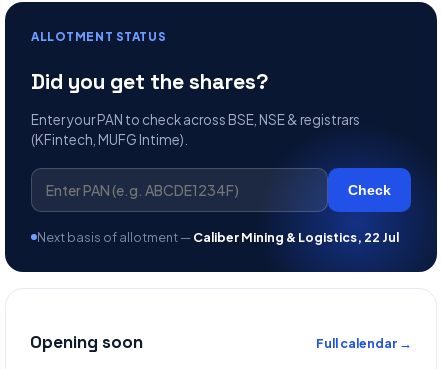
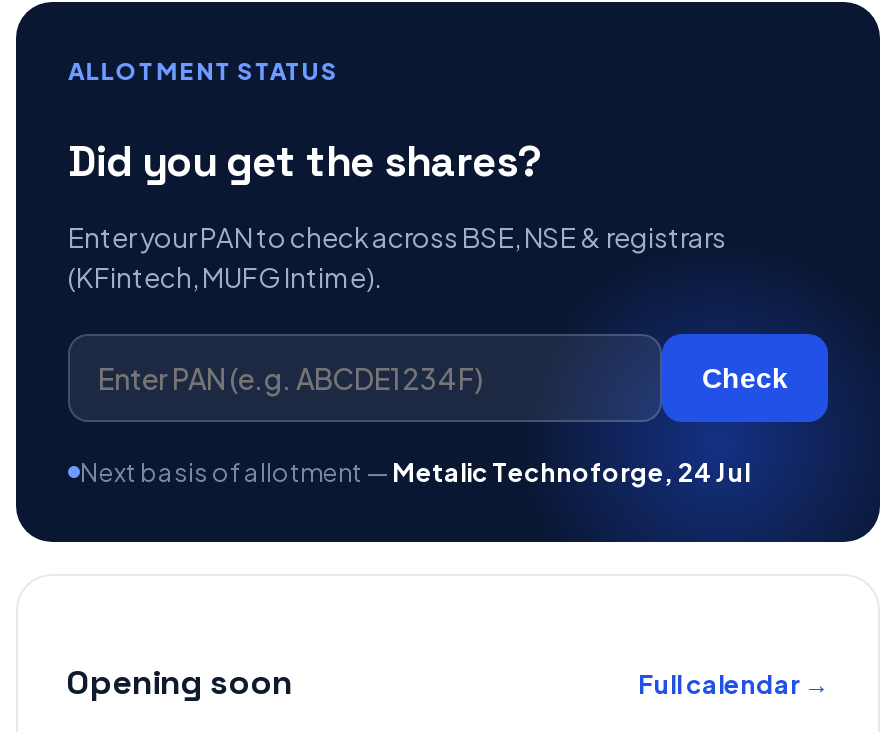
[37,229,399,245] Next basis of allotment — Caliber Mining & Logistics, 22 Jul -> [80,456,750,488] Next basis of allotment — Metalic Technoforge, 24 Jul

